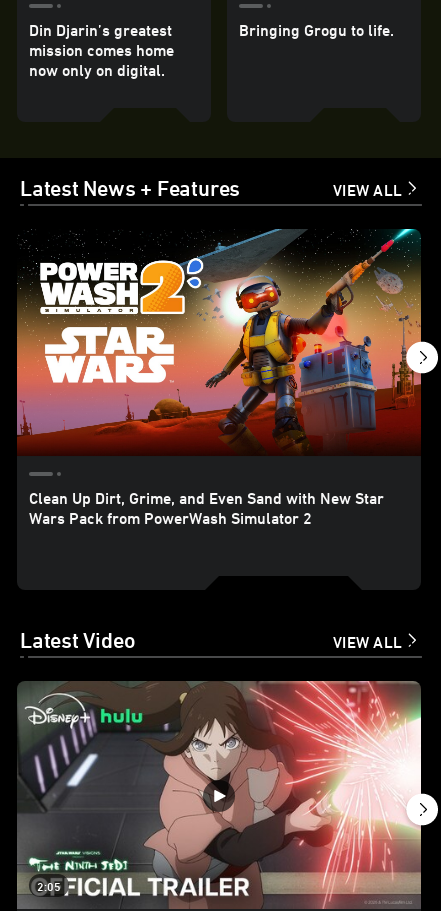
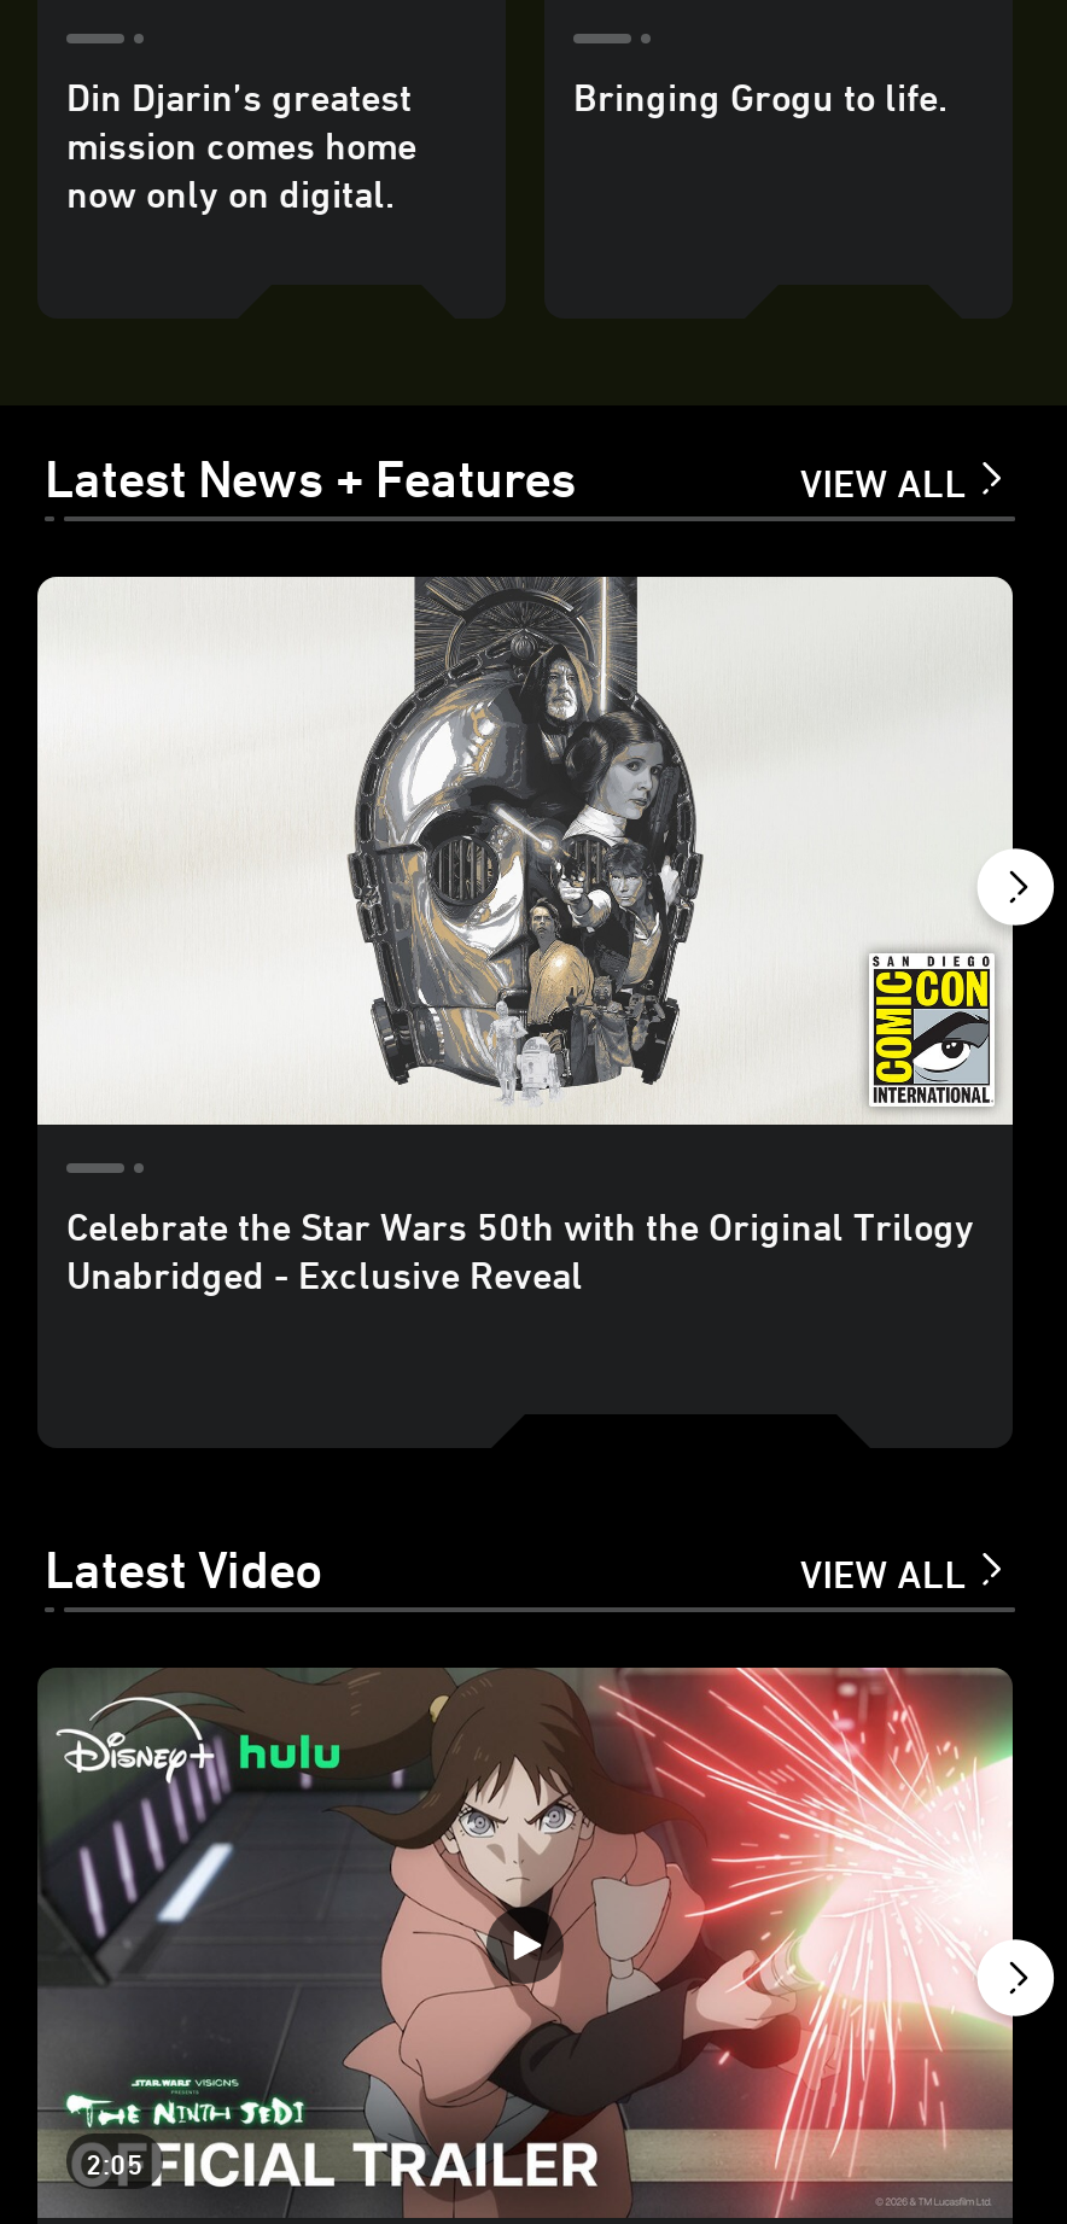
[16,228,422,527] [image] | Clean Up Dirt, Grime, and Even Sand with New Star | Wars Pack from PowerWash Simulator 2 -> [35,574,1015,1297] [image] | Celebrate the Star Wars 50th with the Original Trilogy | Unabridged - Exclusive Reveal

